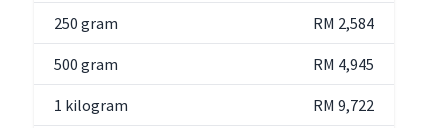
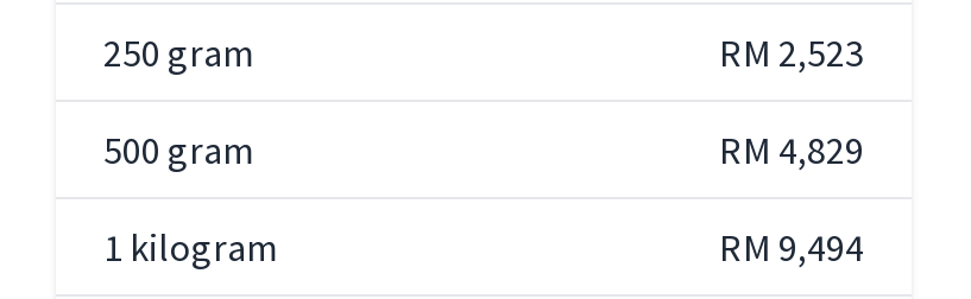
[313,13,374,33] RM 2,584 -> [719,28,864,75] RM 2,523
[313,54,374,74] RM 4,945 -> [719,125,864,172] RM 4,829
[313,95,374,115] RM 9,722 -> [719,222,864,270] RM 9,494

